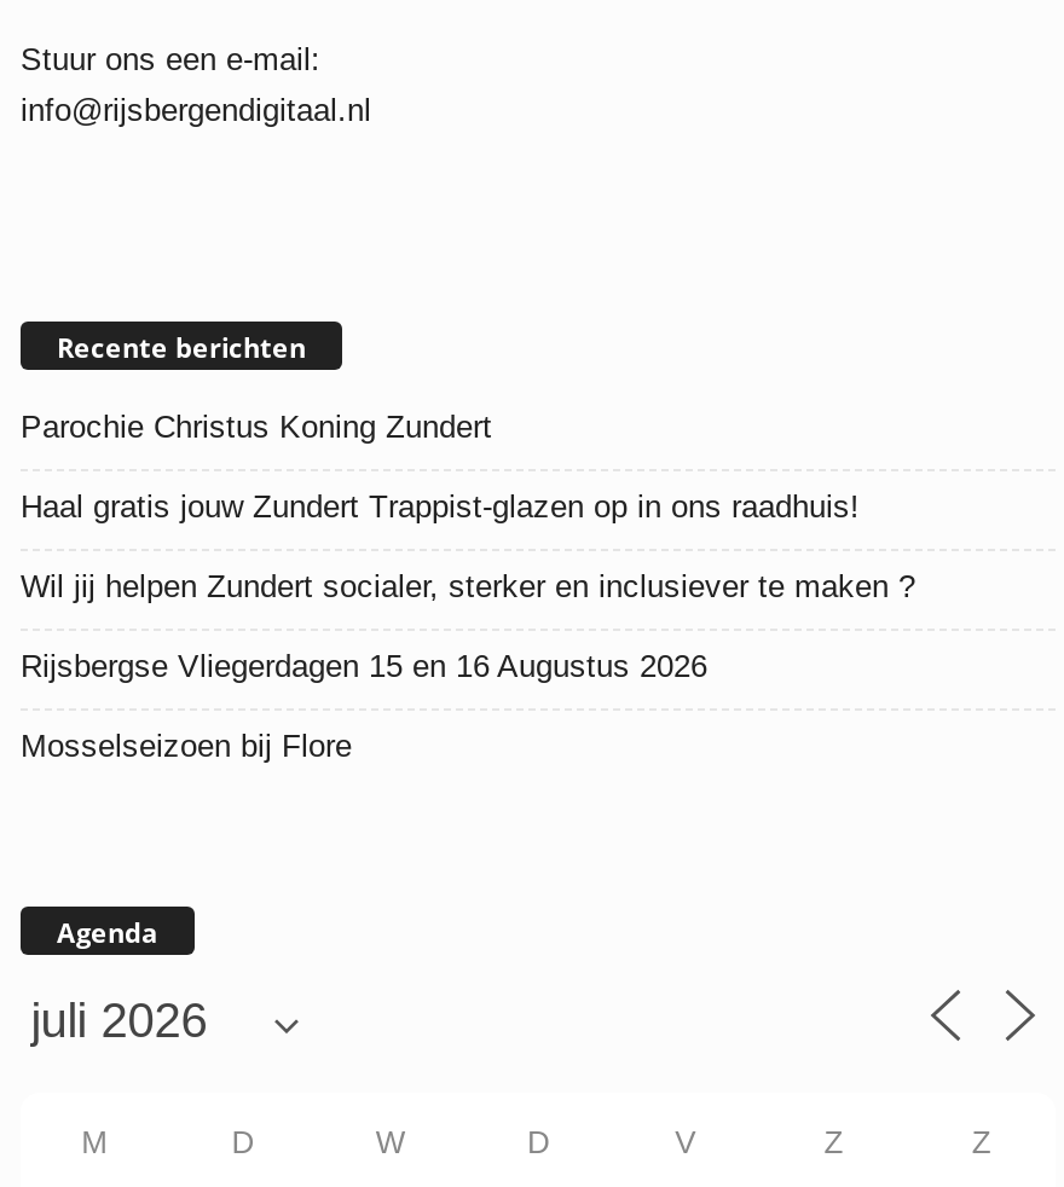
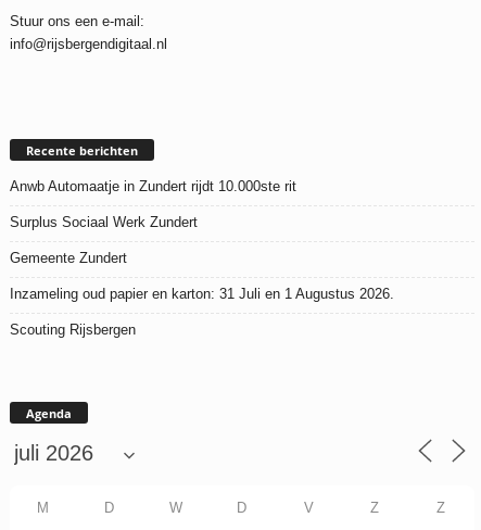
[21,408,492,444] Parochie Christus Koning Zundert -> [10,178,296,194] Anwb Automaatje in Zundert rijdt 10.000ste rit
[21,488,860,524] Haal gratis jouw Zundert Trappist-glazen op in ons raadhuis! -> [10,214,198,230] Surplus Sociaal Werk Zundert
[21,567,915,604] Wil jij helpen Zundert socialer, sterker en inclusiever te maken ? -> [10,249,127,266] Gemeente Zundert
[21,647,707,683] Rijsbergse Vliegerdagen 15 en 16 Augustus 2026 -> [10,285,394,302] Inzameling oud papier en karton: 31 Juli en 1 Augustus 2026.
[21,727,352,763] Mosselseizoen bij Flore -> [10,321,136,337] Scouting Rijsbergen

